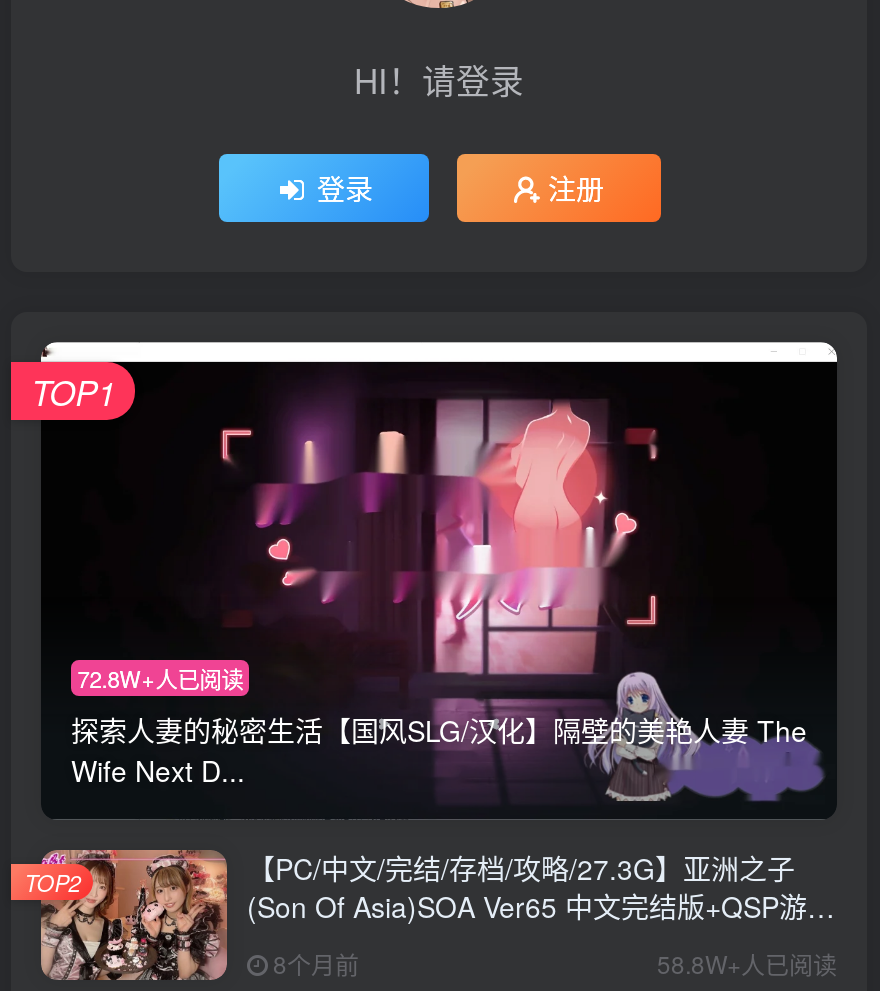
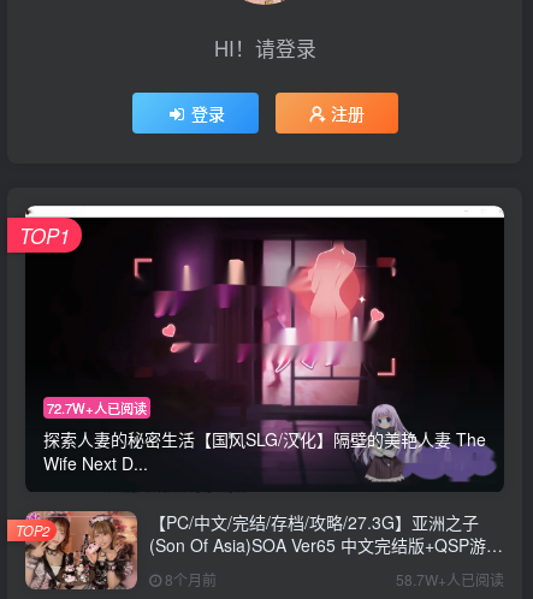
[77,662,243,694] 72.8W+人已阅读 -> [47,398,147,417] 72.7W+人已阅读
[657,946,837,980] 58.8W+人已阅读 -> [396,569,504,590] 58.7W+人已阅读

